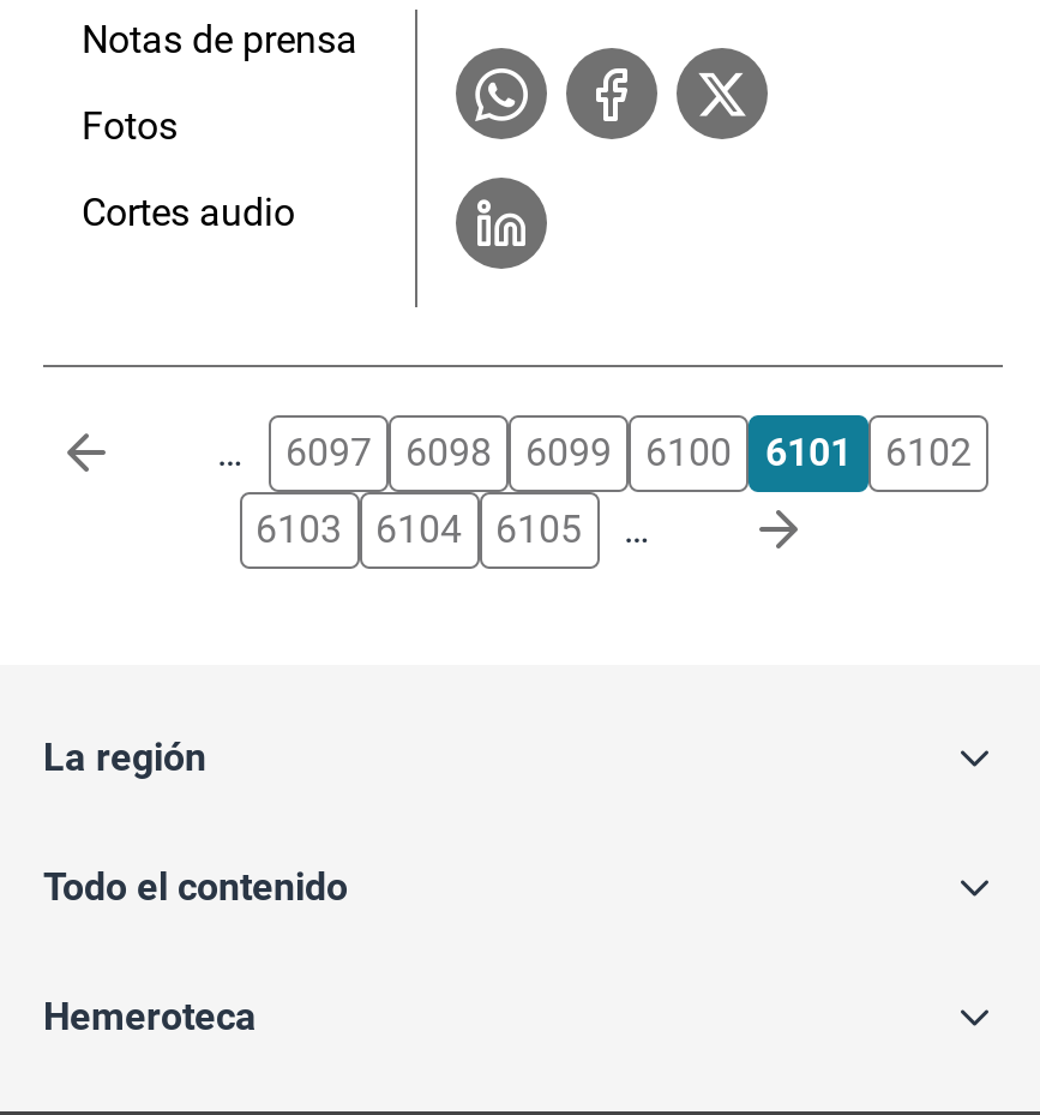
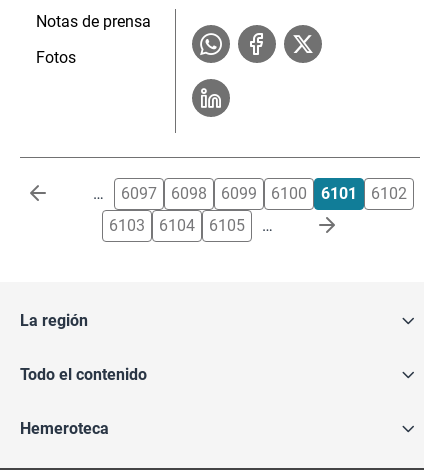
[82,190,295,235] Cortes audio -> none

